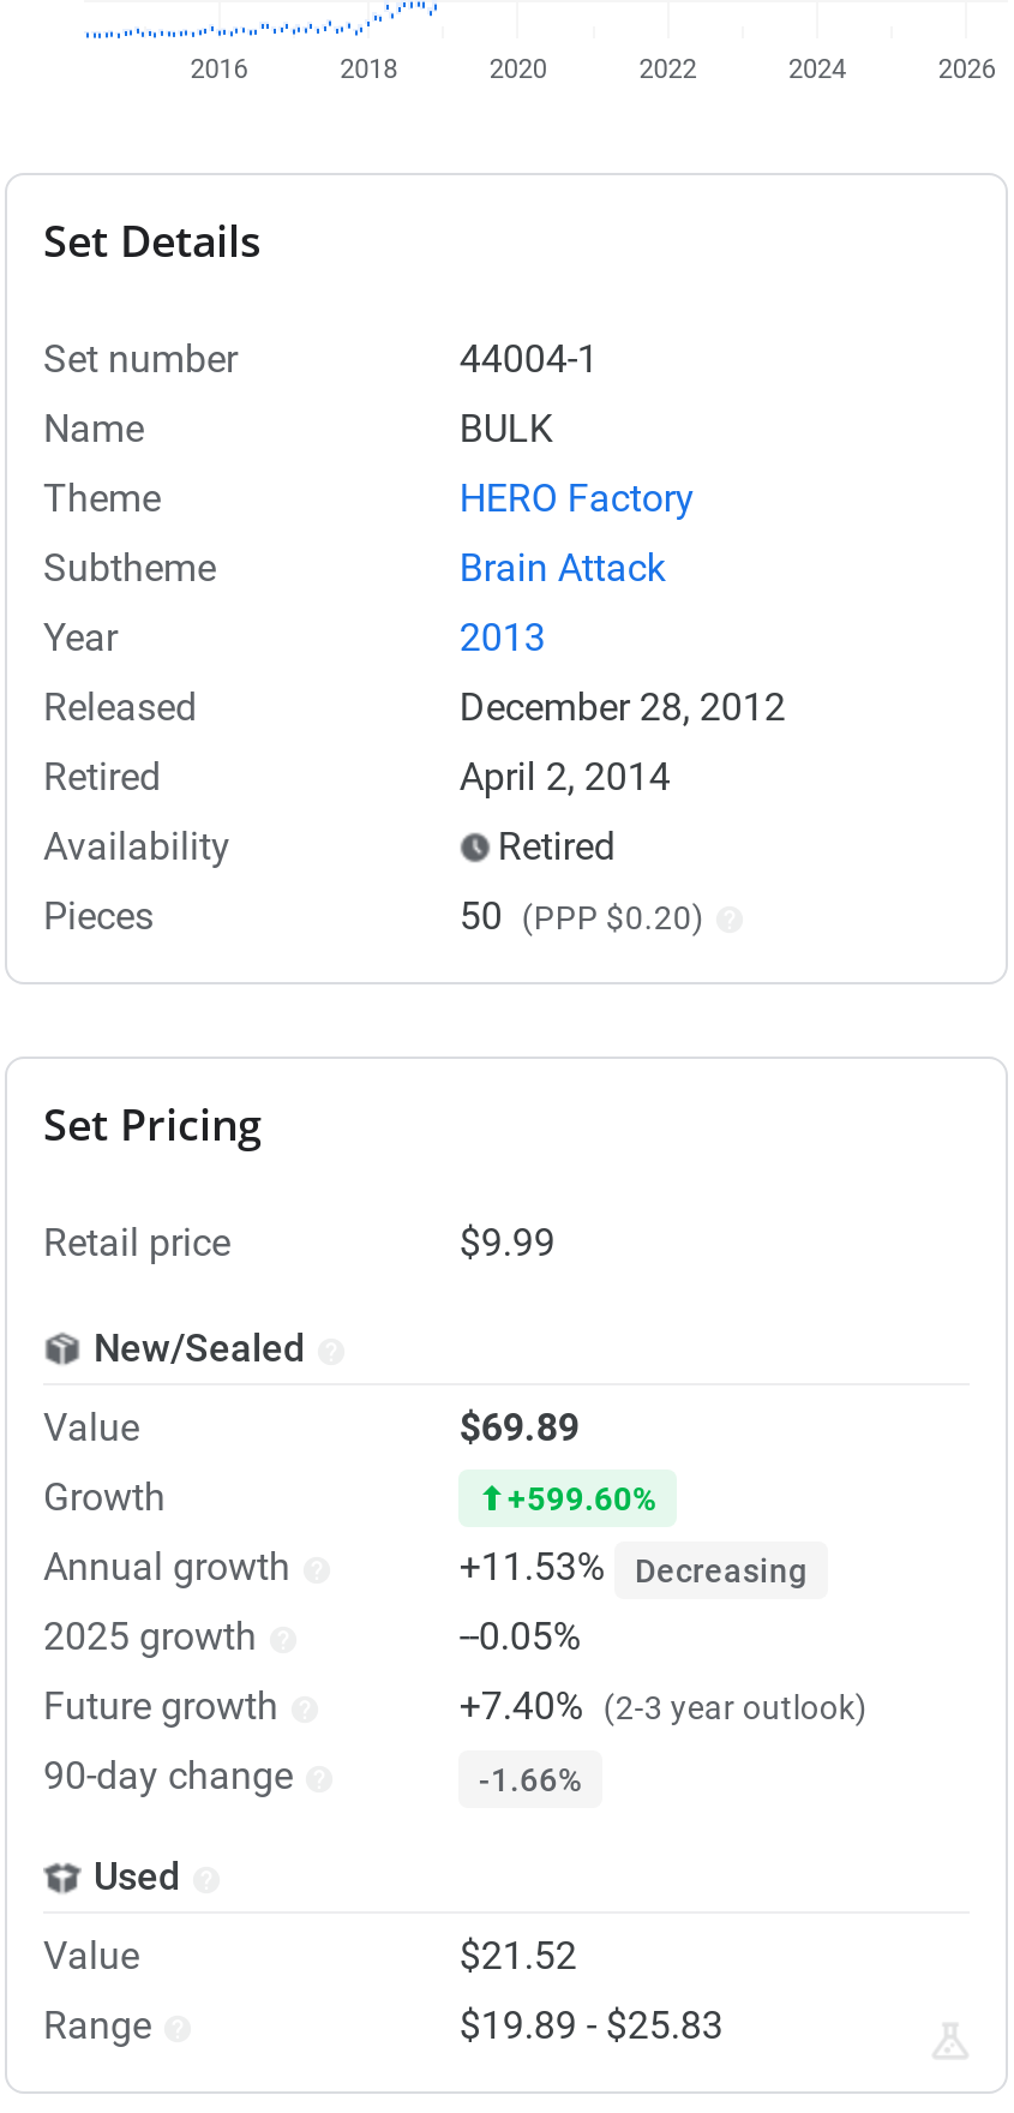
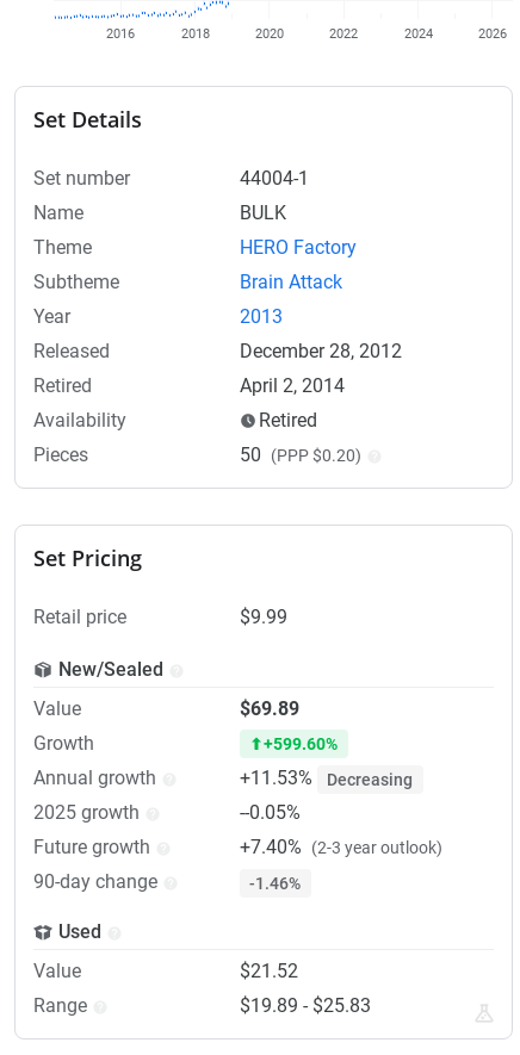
[479,1759,582,1797] -1.66% -> [250,873,301,892] -1.46%

